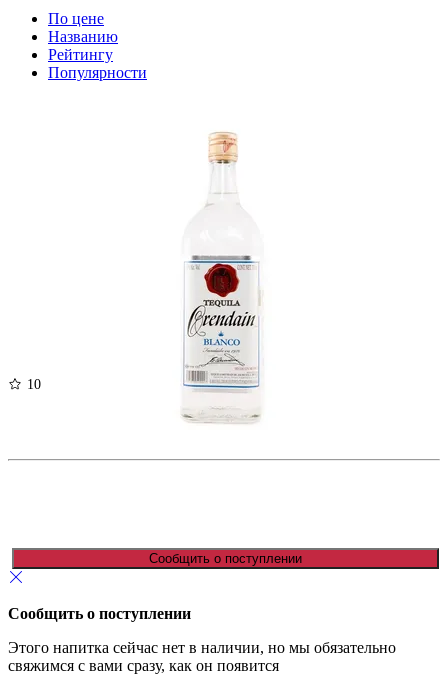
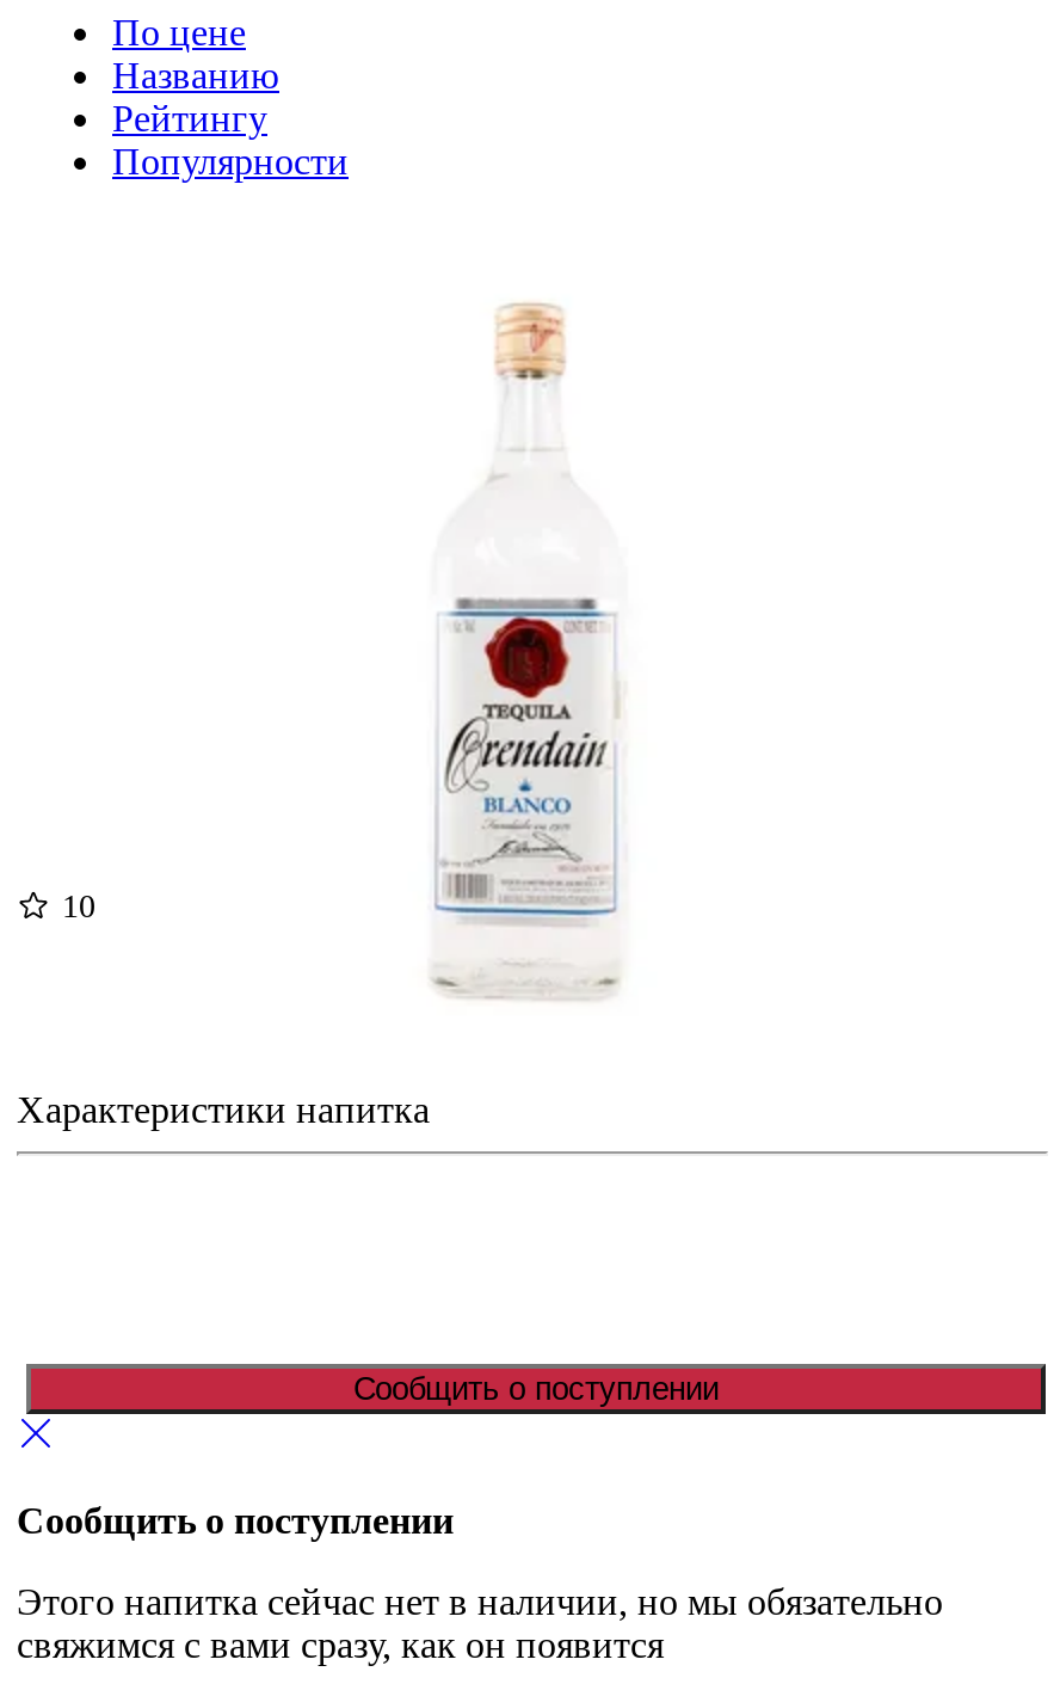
none -> [17,1089,430,1130] Характеристики напитка

